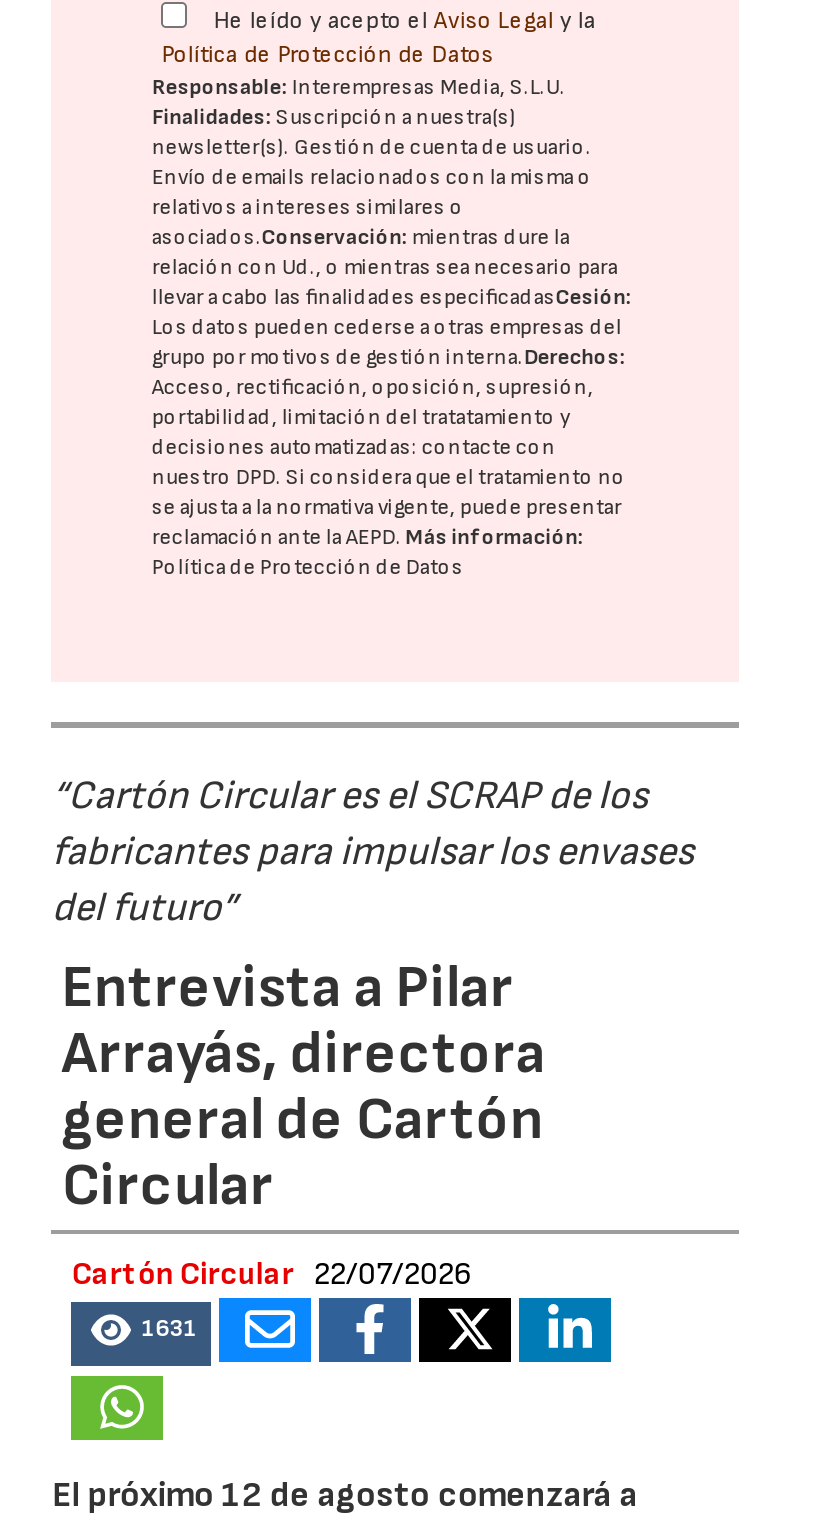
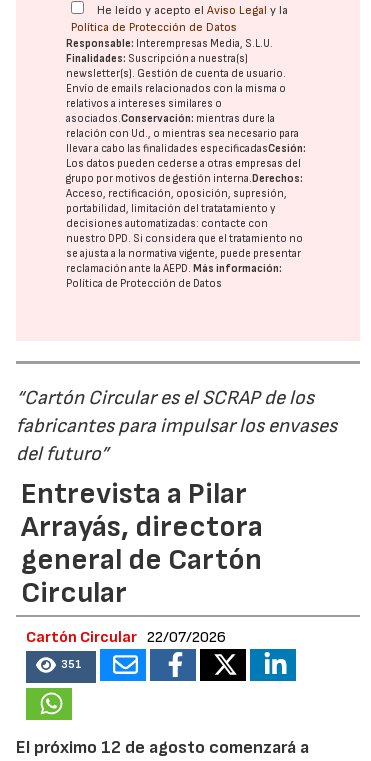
[142,1314,198,1344] 1631 -> [61,657,82,672] 351

